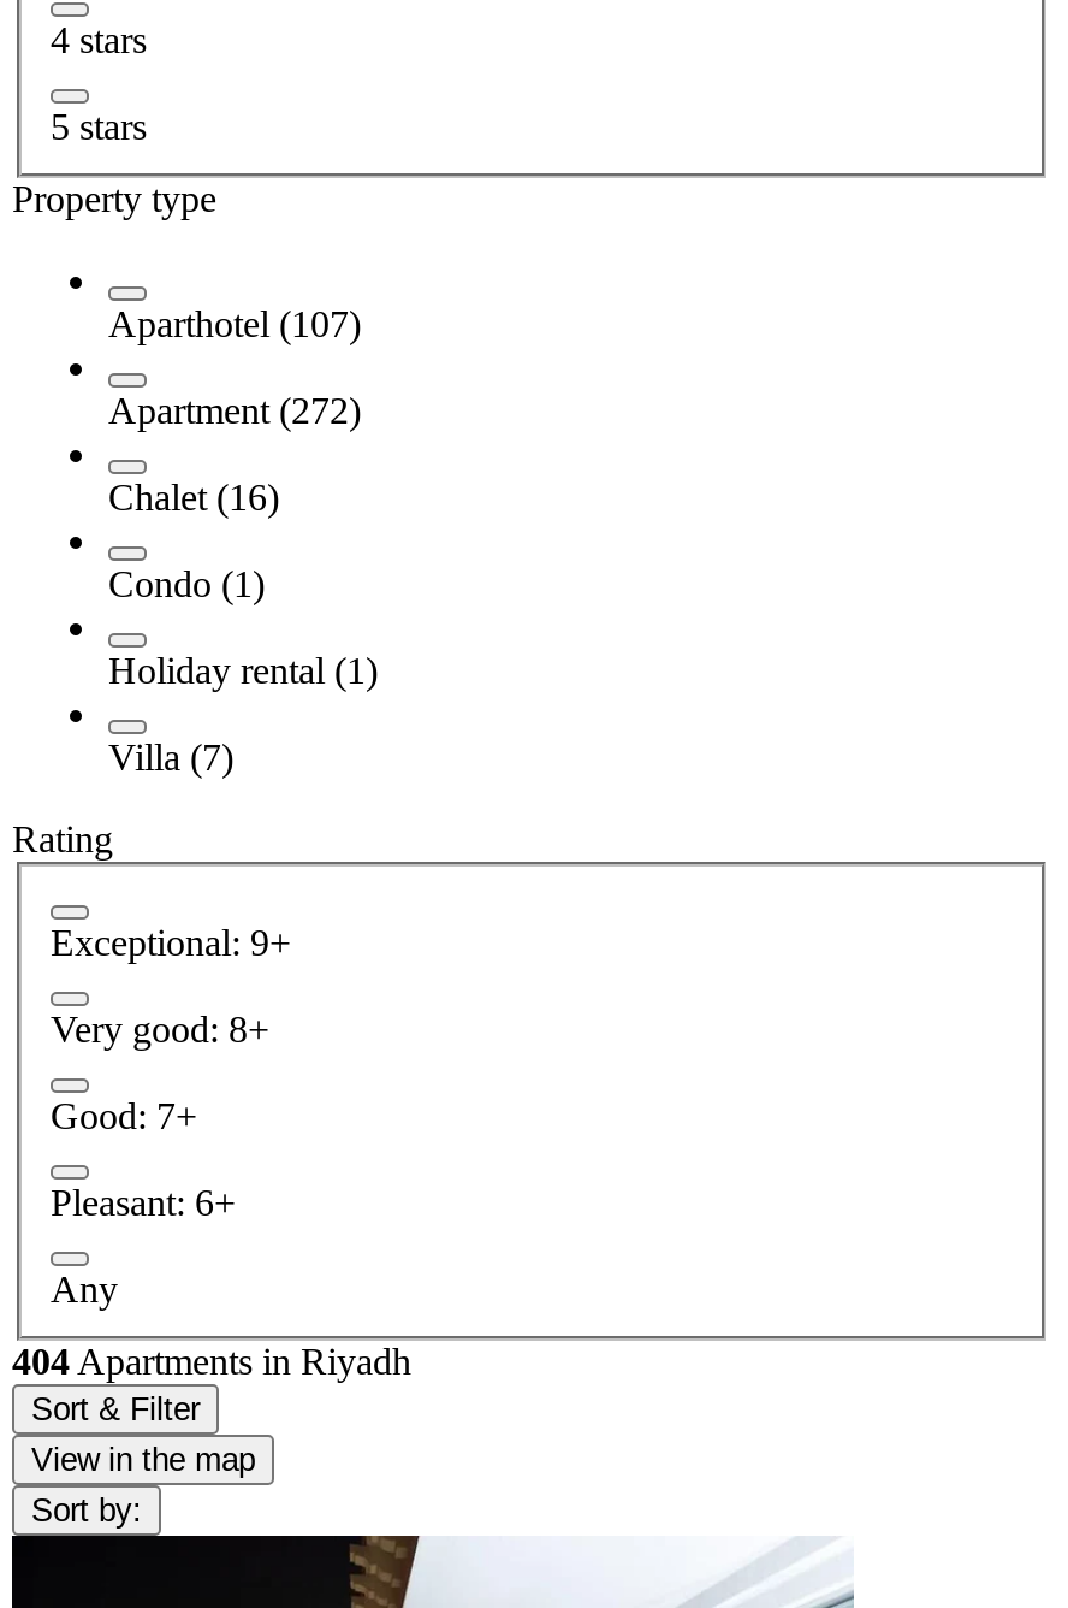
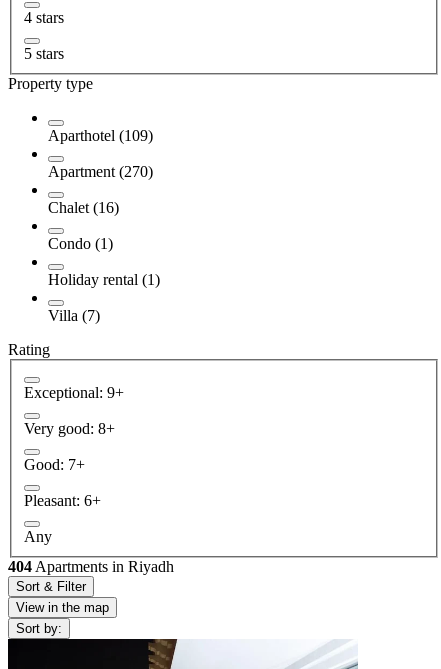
[108,302,361,343] Aparthotel (107) -> [48,127,153,144] Aparthotel (109)
[108,389,361,430] Apartment (272) -> [48,163,153,180] Apartment (270)

